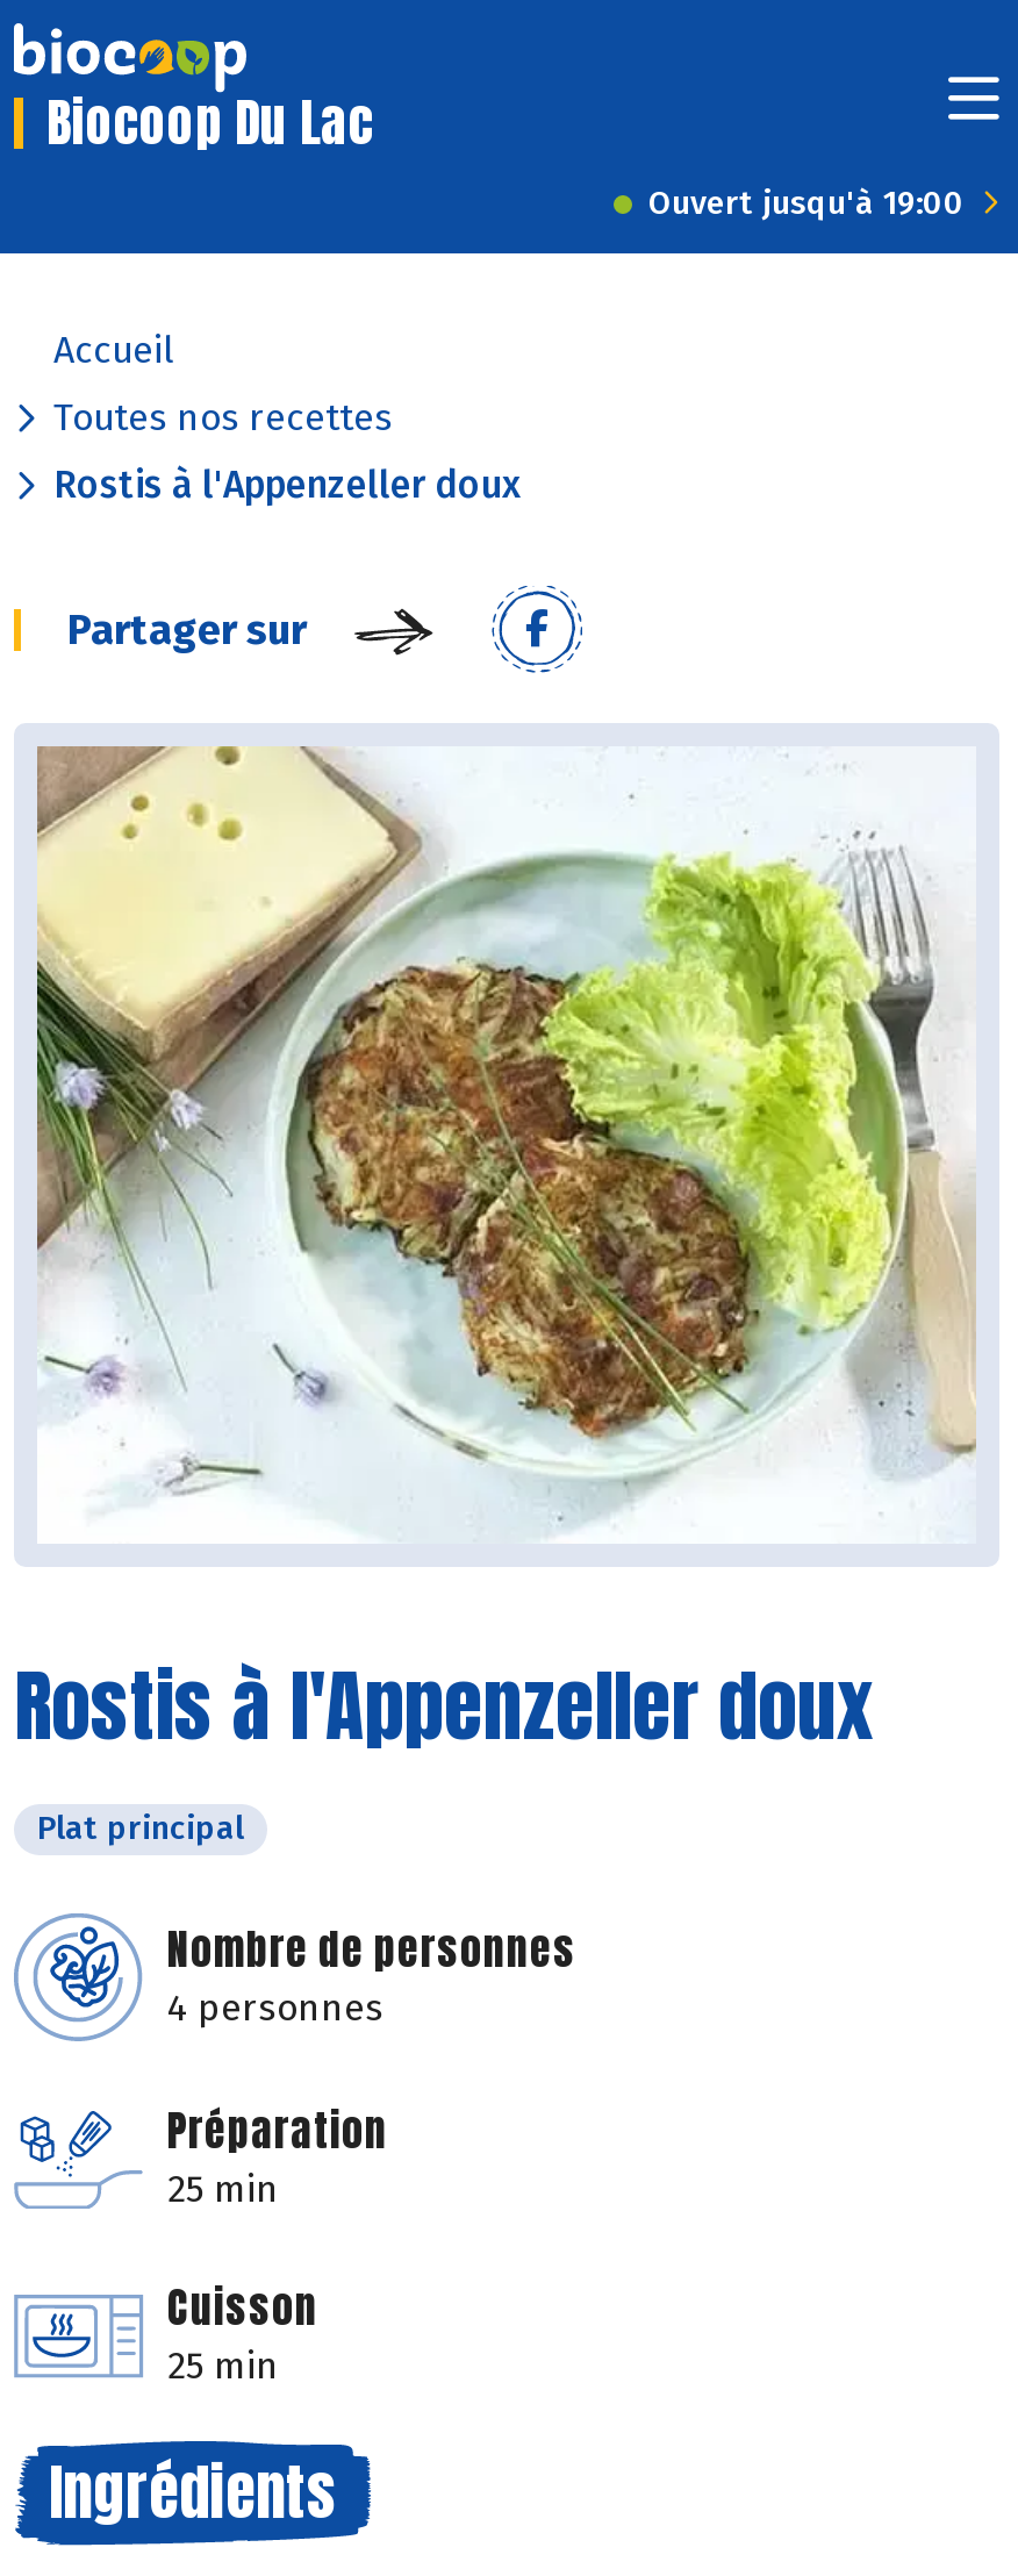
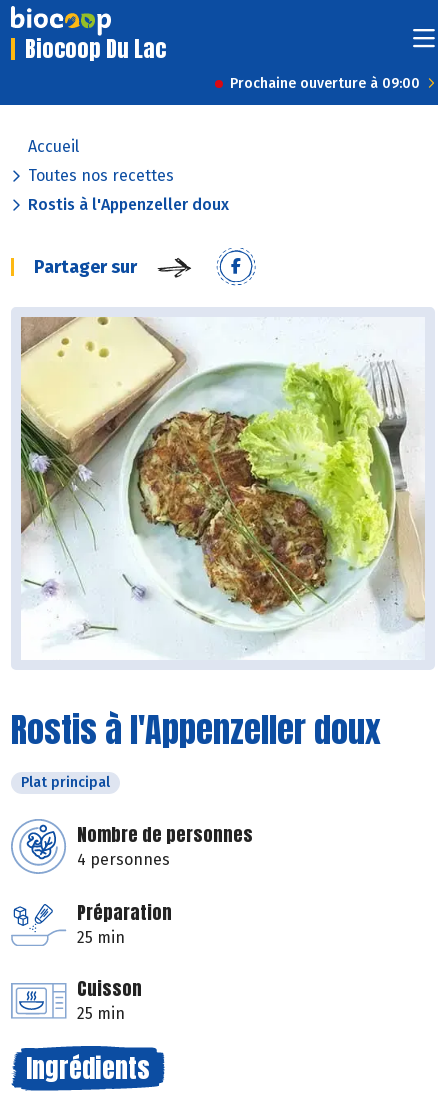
[648,184,965,223] Ouvert jusqu'à 19:00 -> [230,75,420,92] Prochaine ouverture à 09:00

